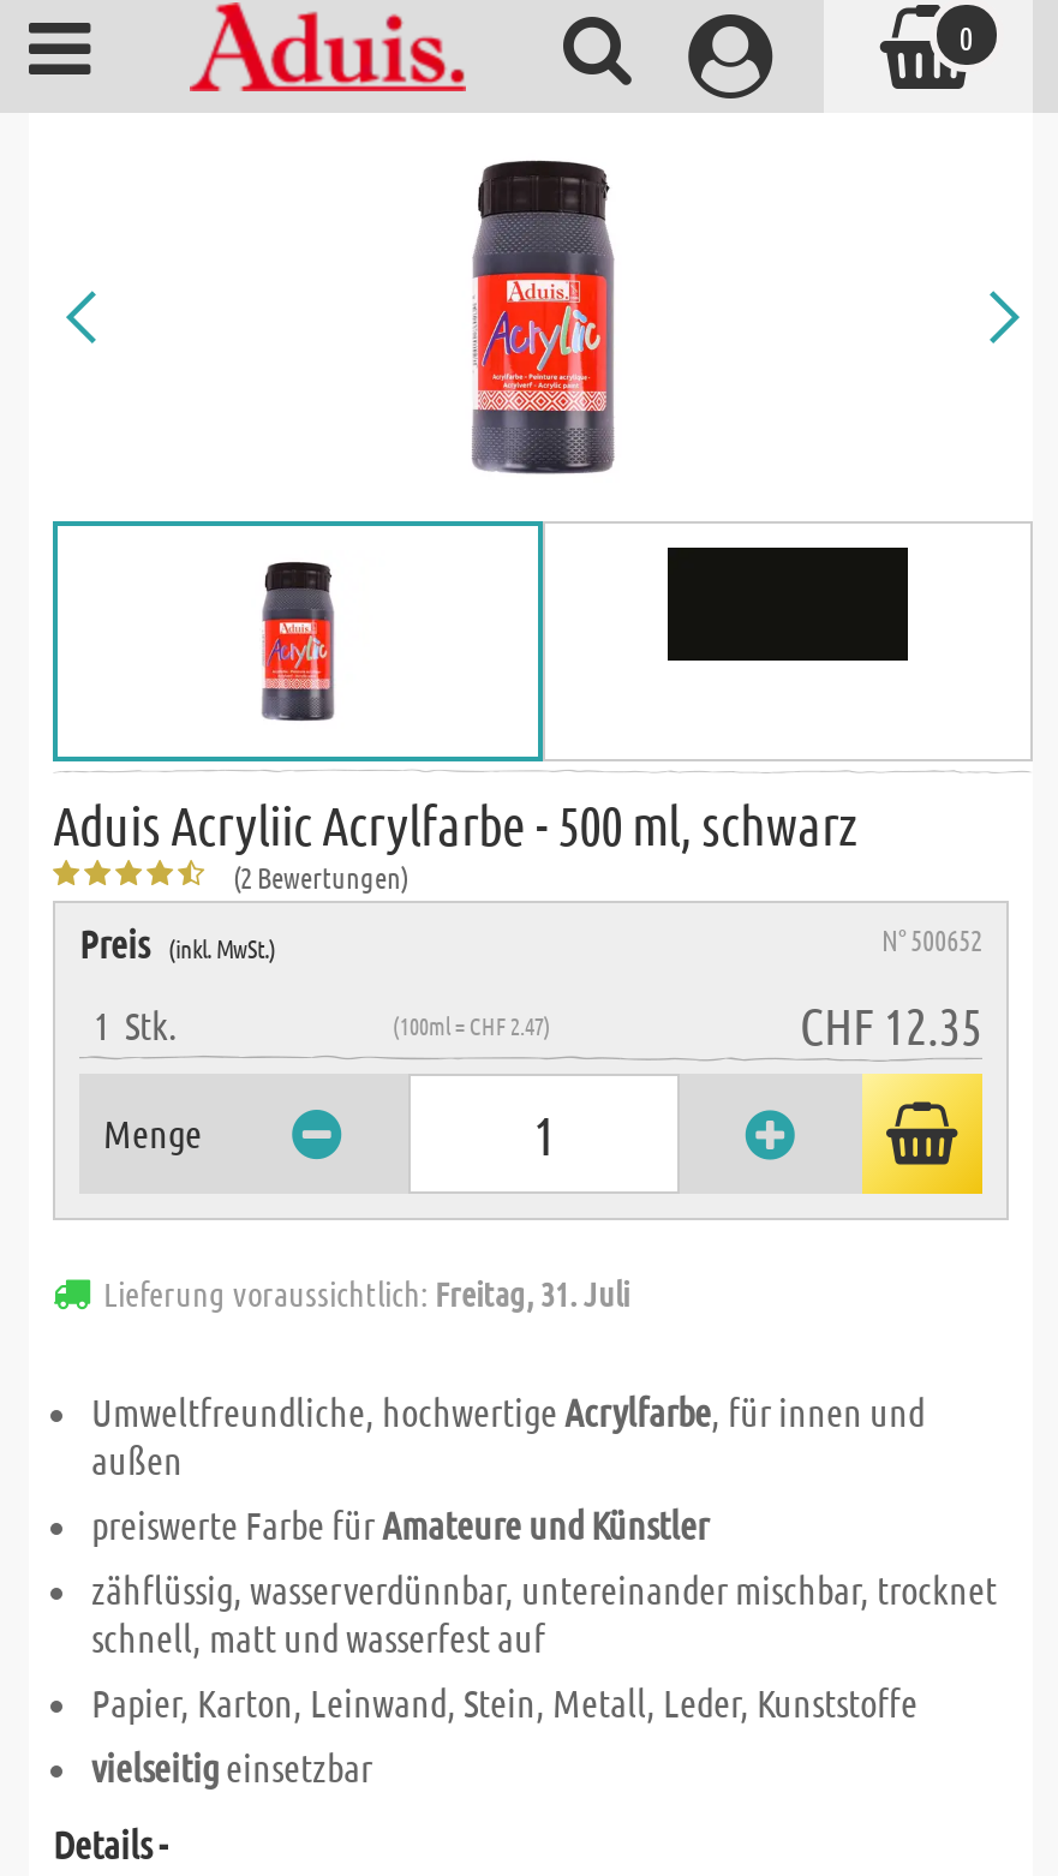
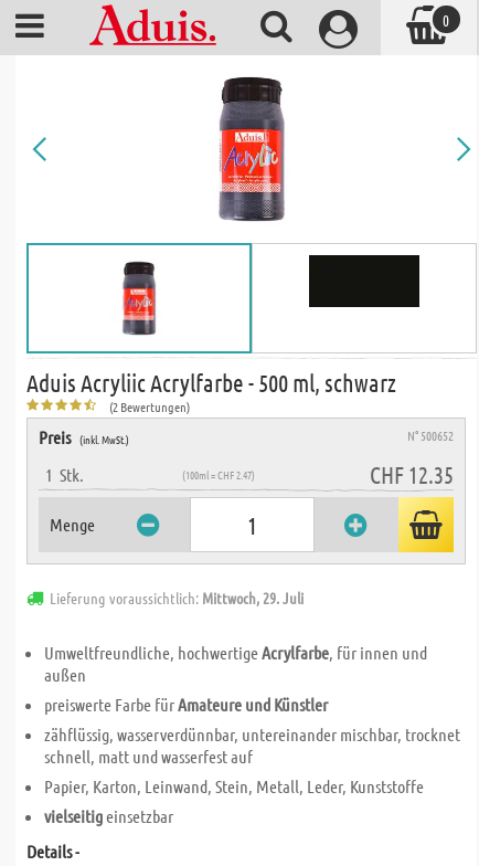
[103,1271,629,1314] Lieferung voraussichtlich: Freitag, 31. Juli -> [50,588,304,608] Lieferung voraussichtlich: Mittwoch, 29. Juli

